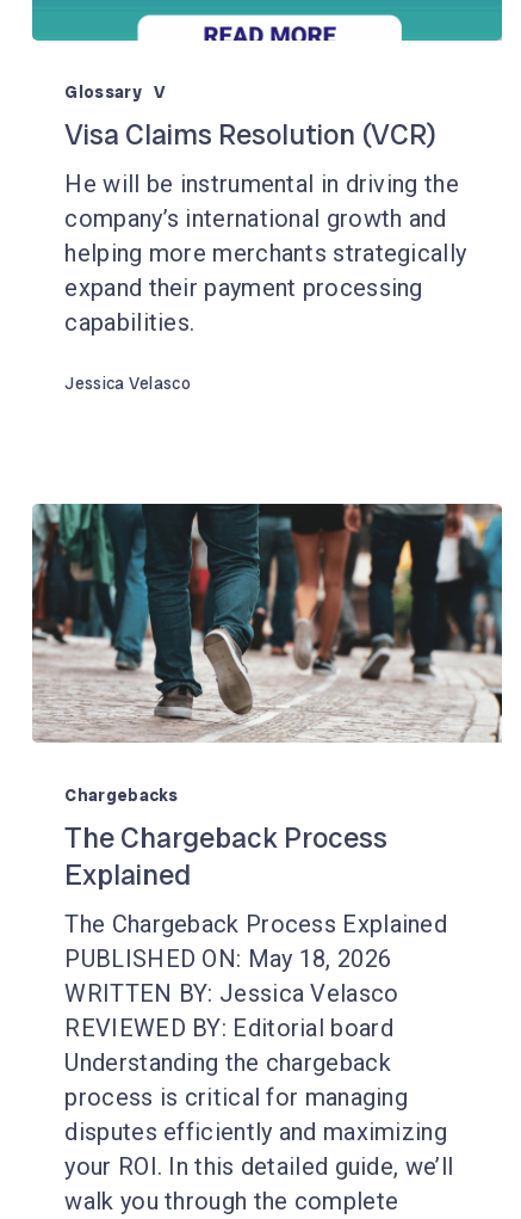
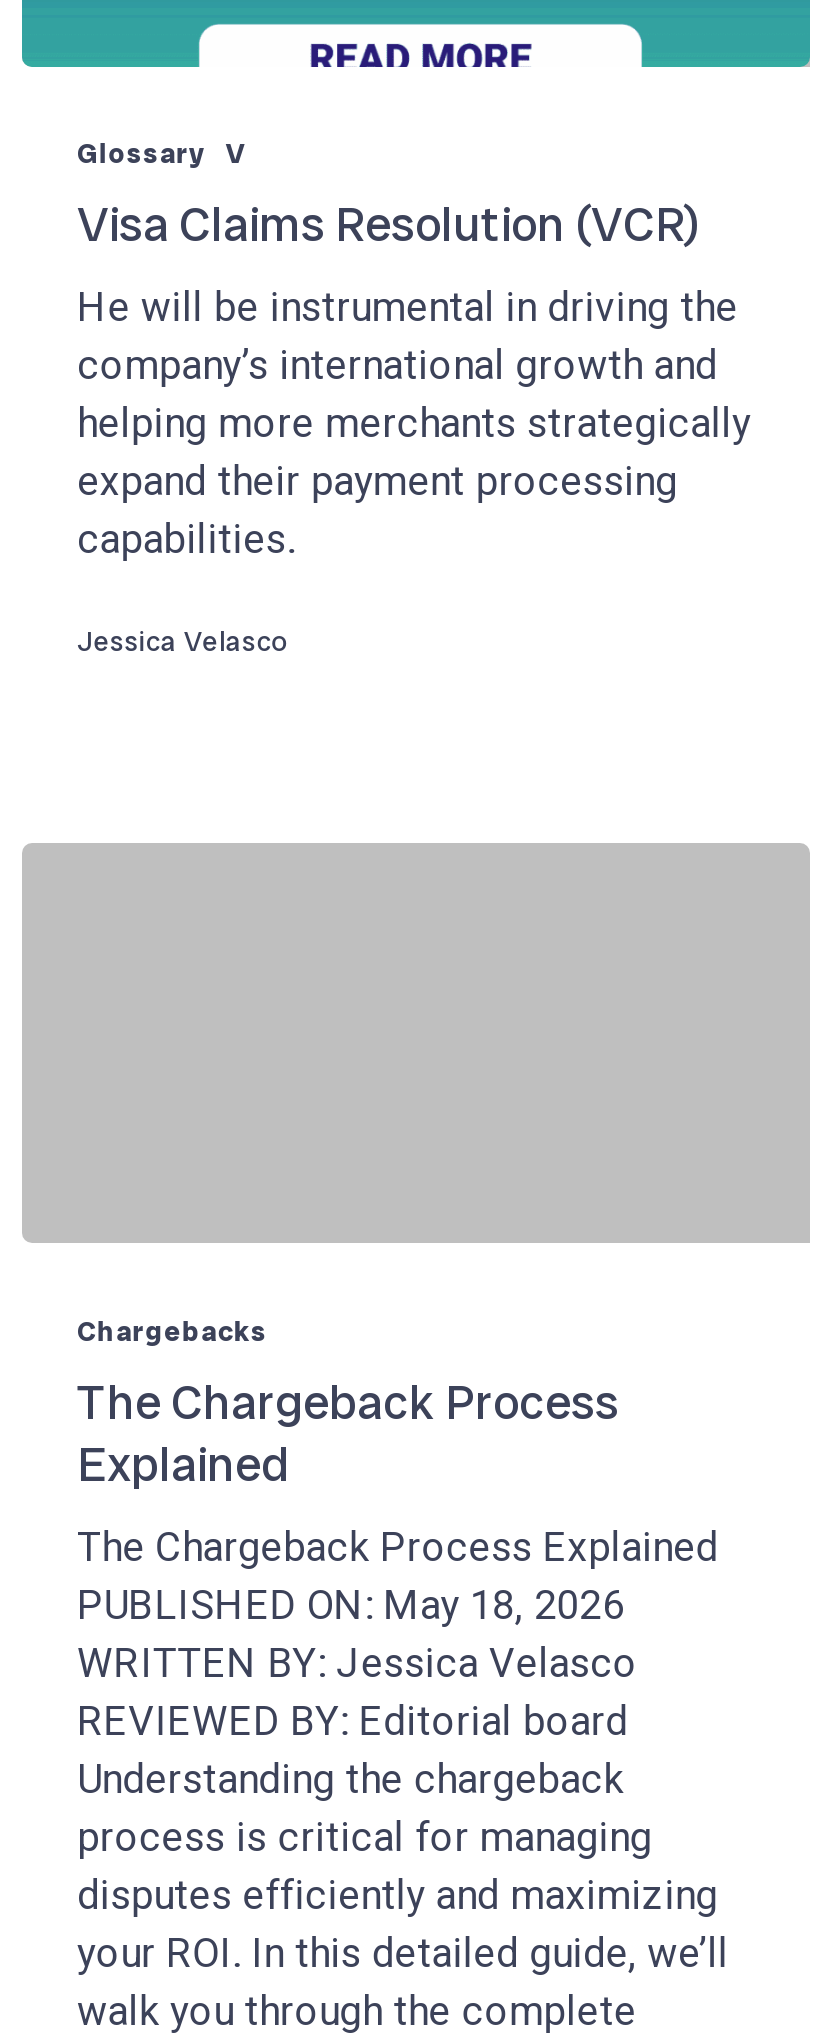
[32,504,502,743] [image] -> none

